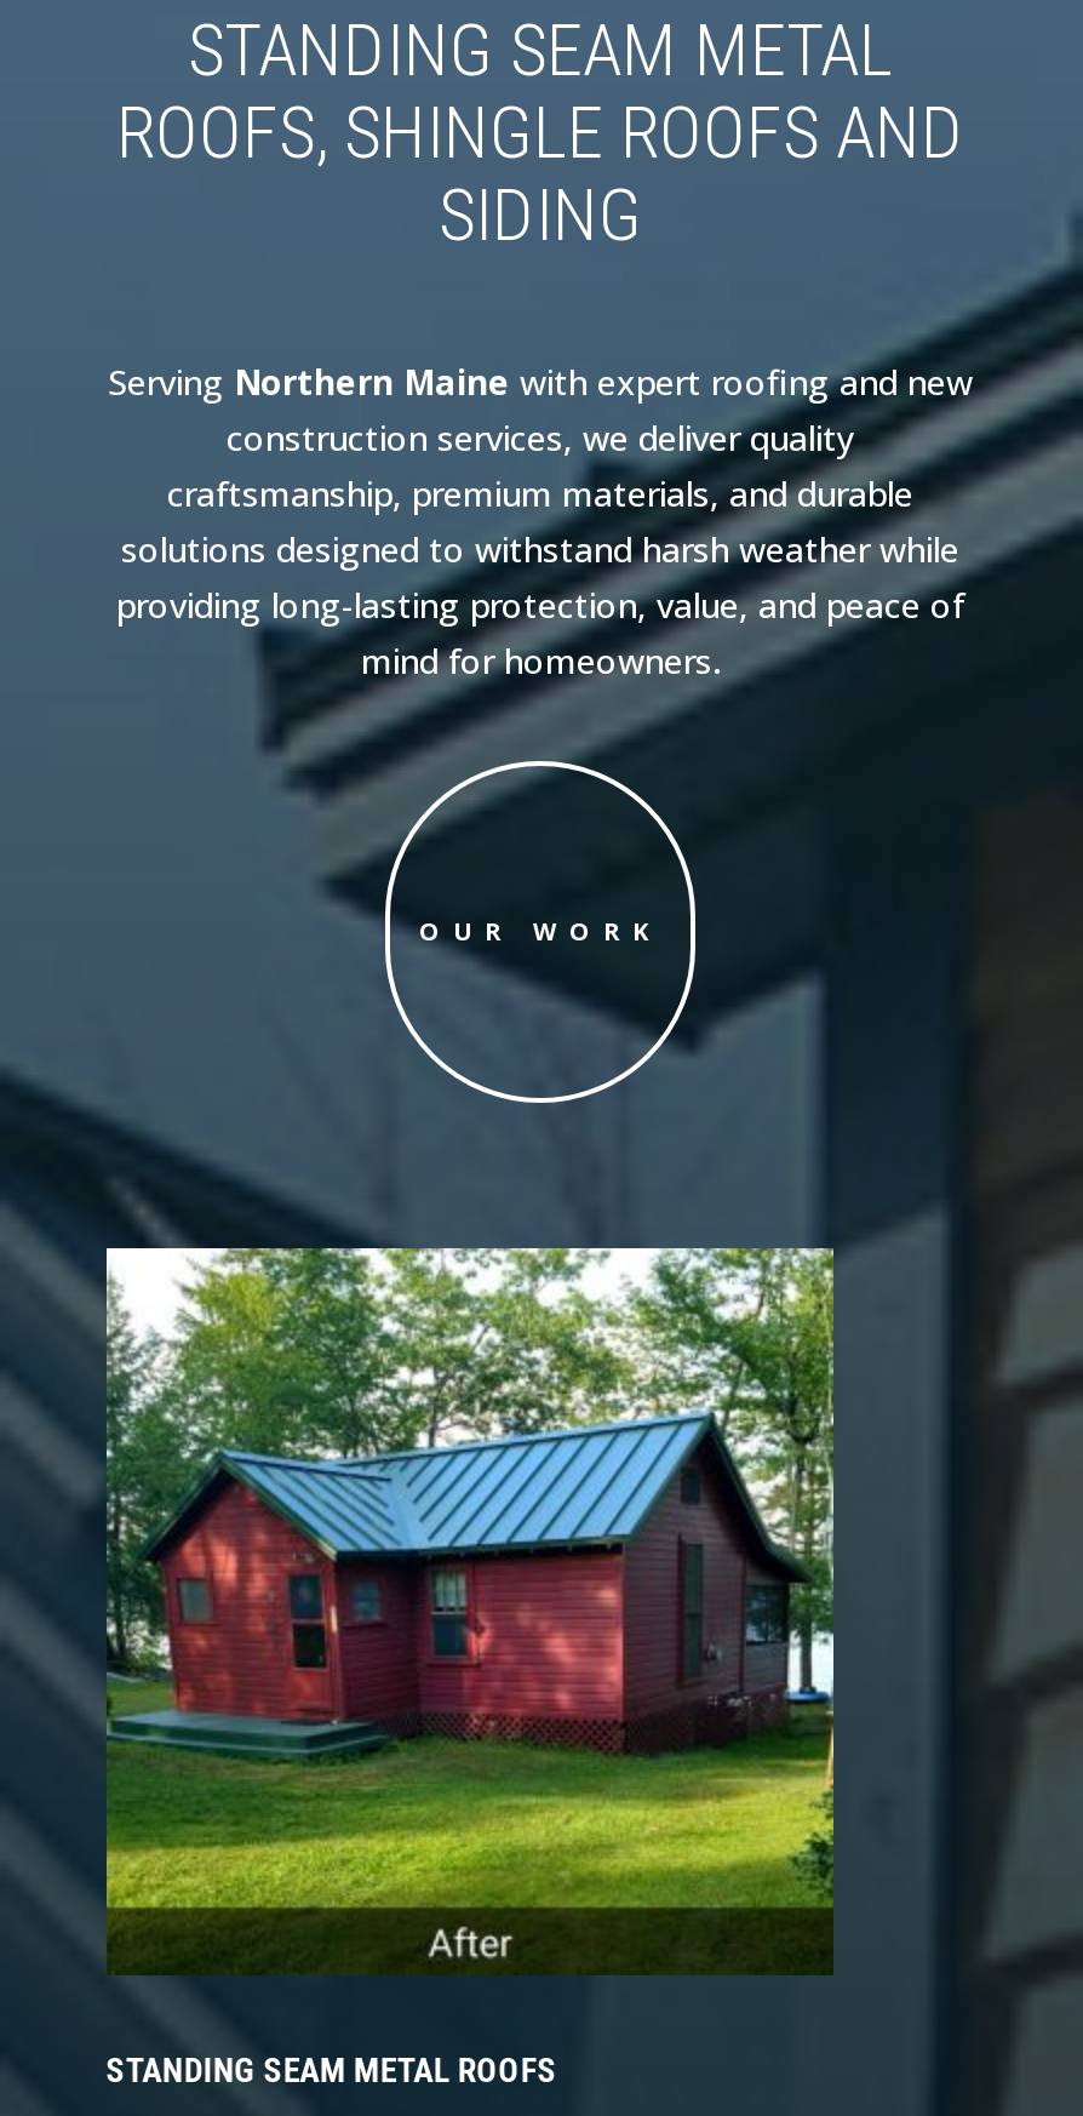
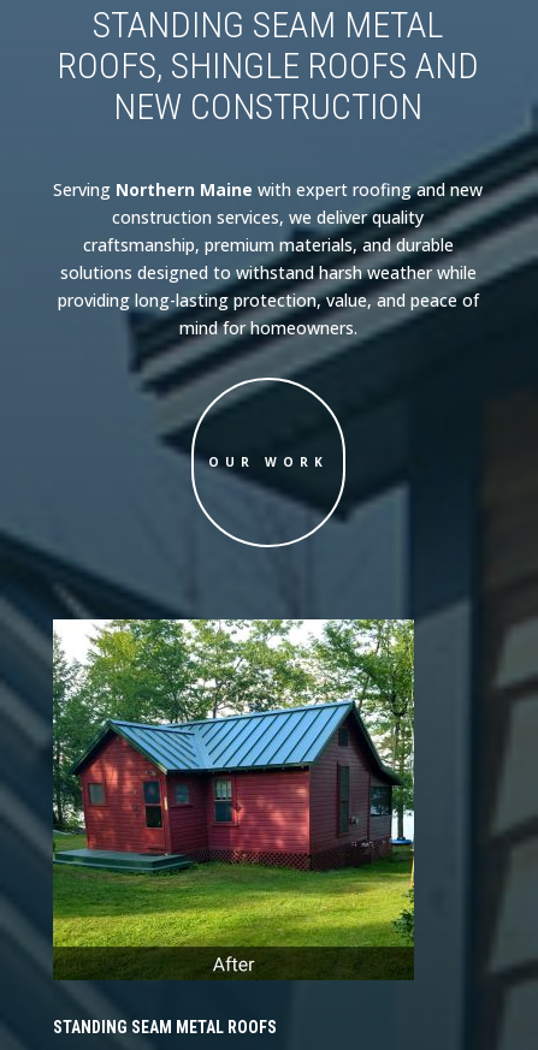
[439,172,642,257] SIDING -> [114,85,423,127] NEW CONSTRUCTION

